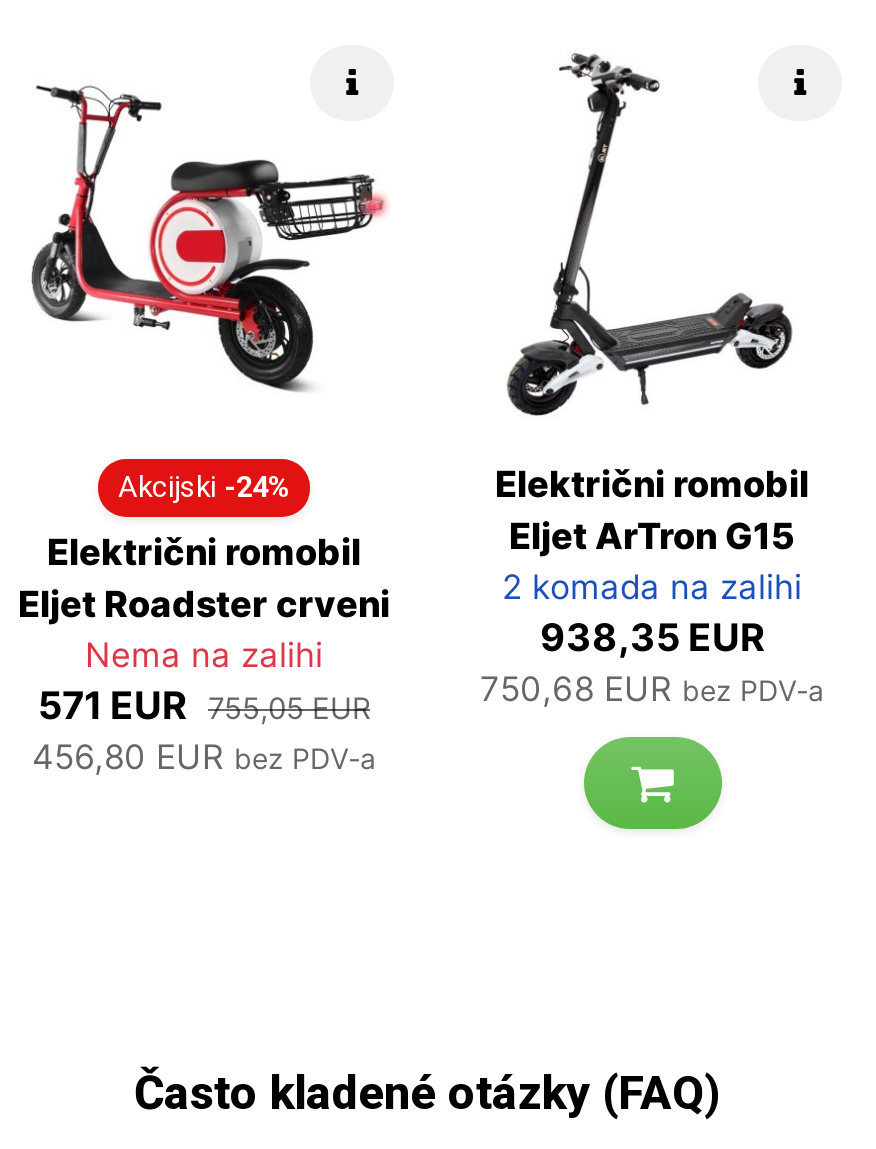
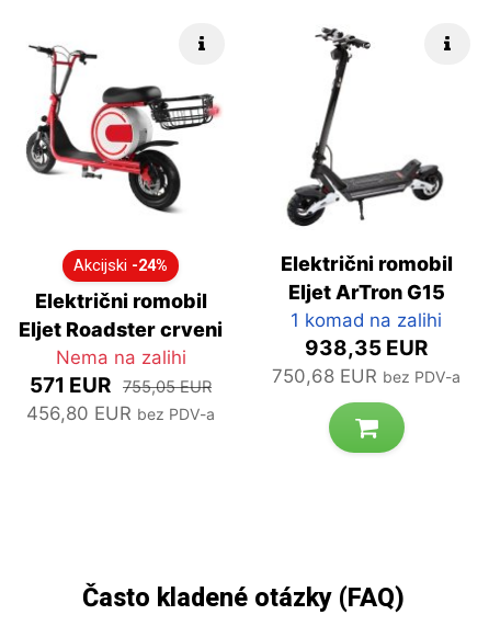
[502,566,802,606] 2 komada na zalihi -> [291,309,442,331] 1 komad na zalihi

